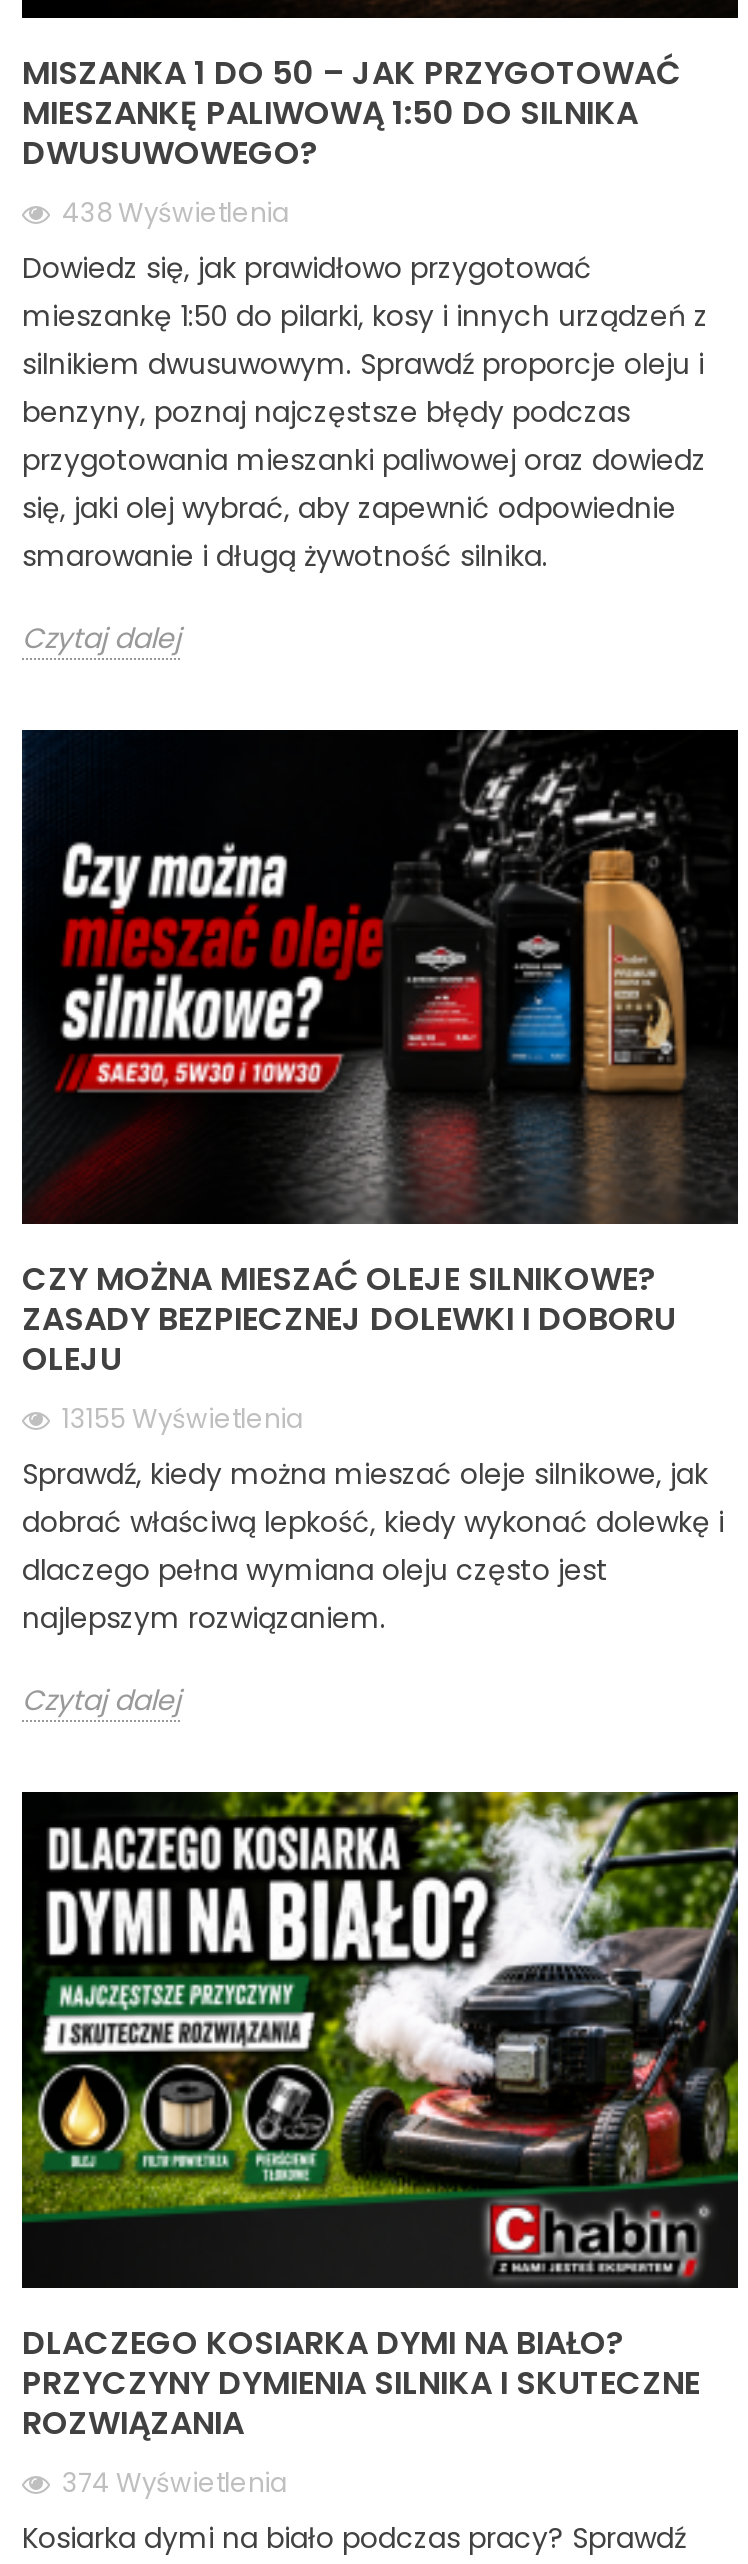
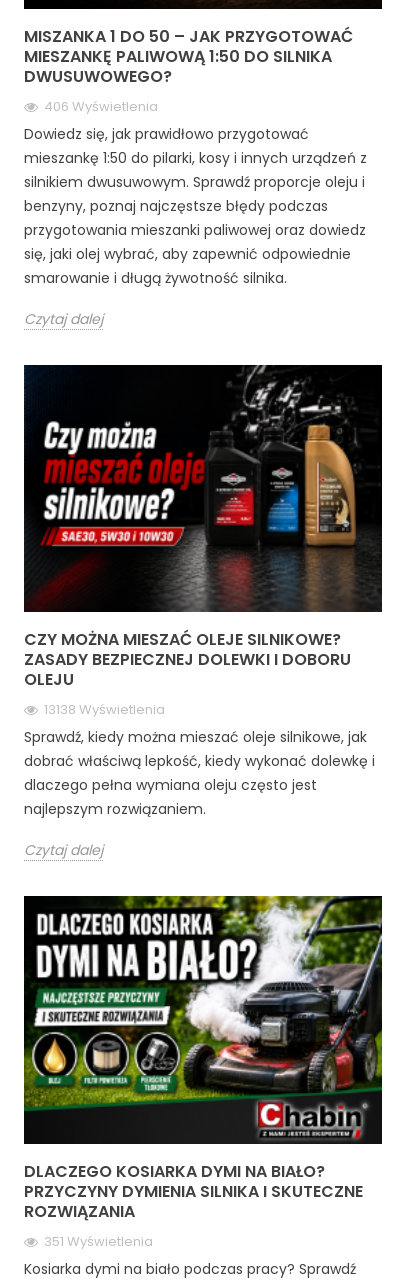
[62,193,290,231] 438 Wyświetlenia -> [44,97,158,116] 406 Wyświetlenia
[62,1401,304,1439] 13155 Wyświetlenia -> [44,700,165,719] 13138 Wyświetlenia
[62,2465,288,2503] 374 Wyświetlenia -> [44,1232,153,1251] 351 Wyświetlenia

